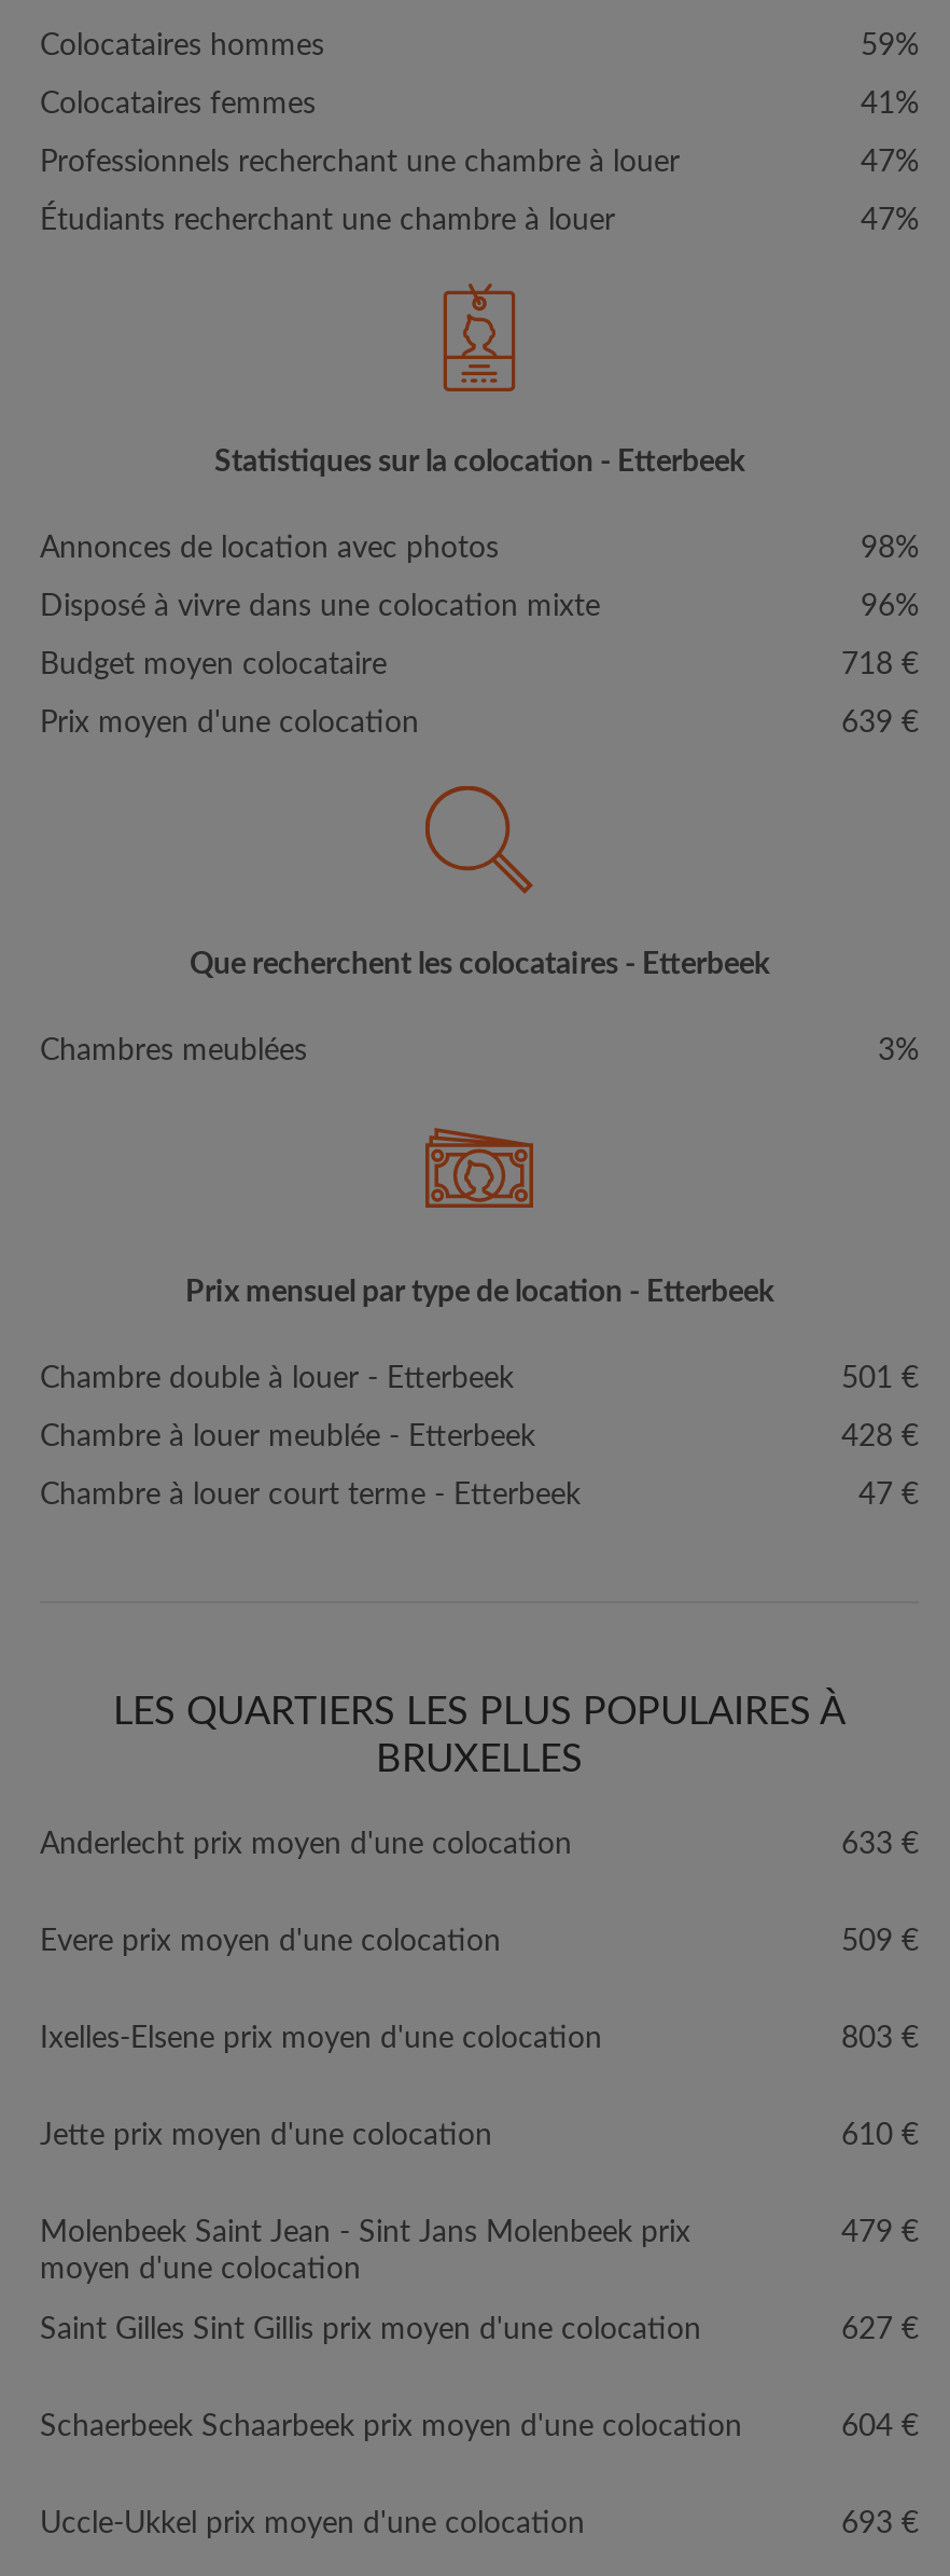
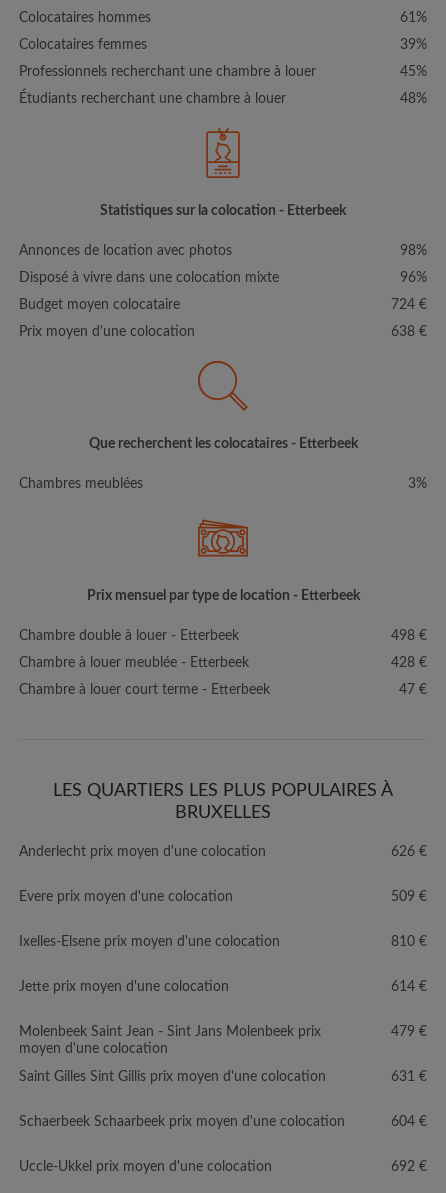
[861,31,919,61] 59% -> [400,11,427,25] 61%
[861,89,919,120] 41% -> [400,38,427,52] 39%
[861,148,919,178] 47% -> [400,65,427,79] 45%
[861,206,919,236] 47% -> [400,92,427,106] 48%
[841,650,919,680] 718 € -> [391,298,427,312] 724 €
[841,708,919,739] 639 € -> [391,325,427,339] 638 €
[841,1364,919,1394] 501 € -> [391,629,427,643] 498 €
[841,1830,919,1860] 633 € -> [391,845,427,859] 626 €
[841,2024,919,2054] 803 € -> [391,935,427,949] 810 €
[841,2121,919,2151] 610 € -> [391,980,427,994] 614 €
[841,2315,919,2345] 627 € -> [391,1070,427,1084] 631 €
[841,2509,919,2539] 693 € -> [391,1160,427,1174] 692 €

